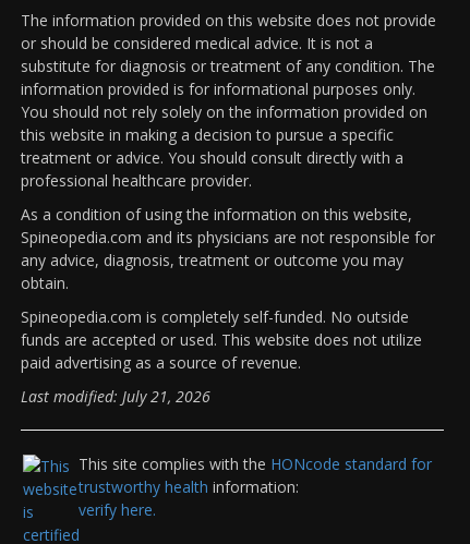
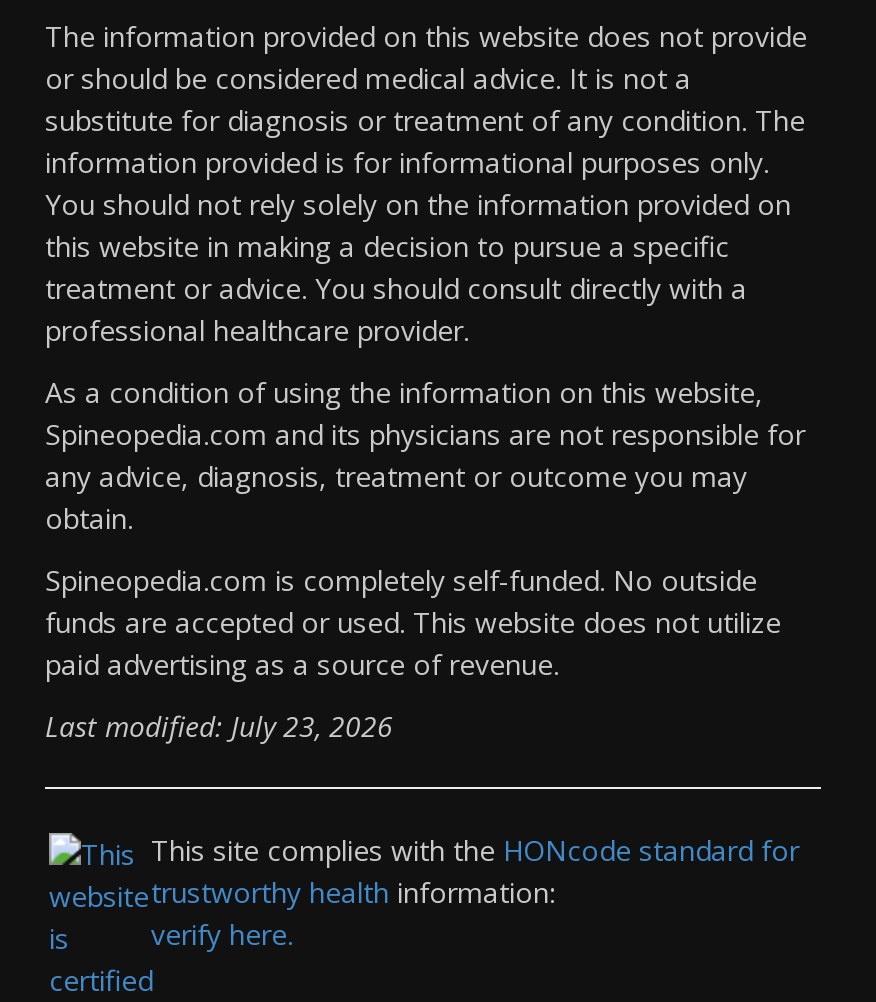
[21,386,210,407] Last modified: July 21, 2026 -> [45,707,393,745] Last modified: July 23, 2026

